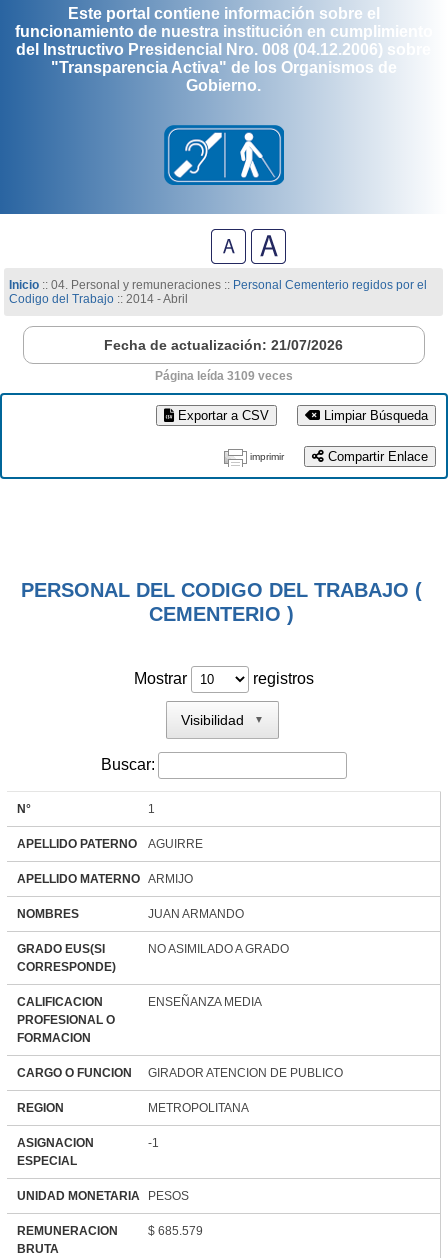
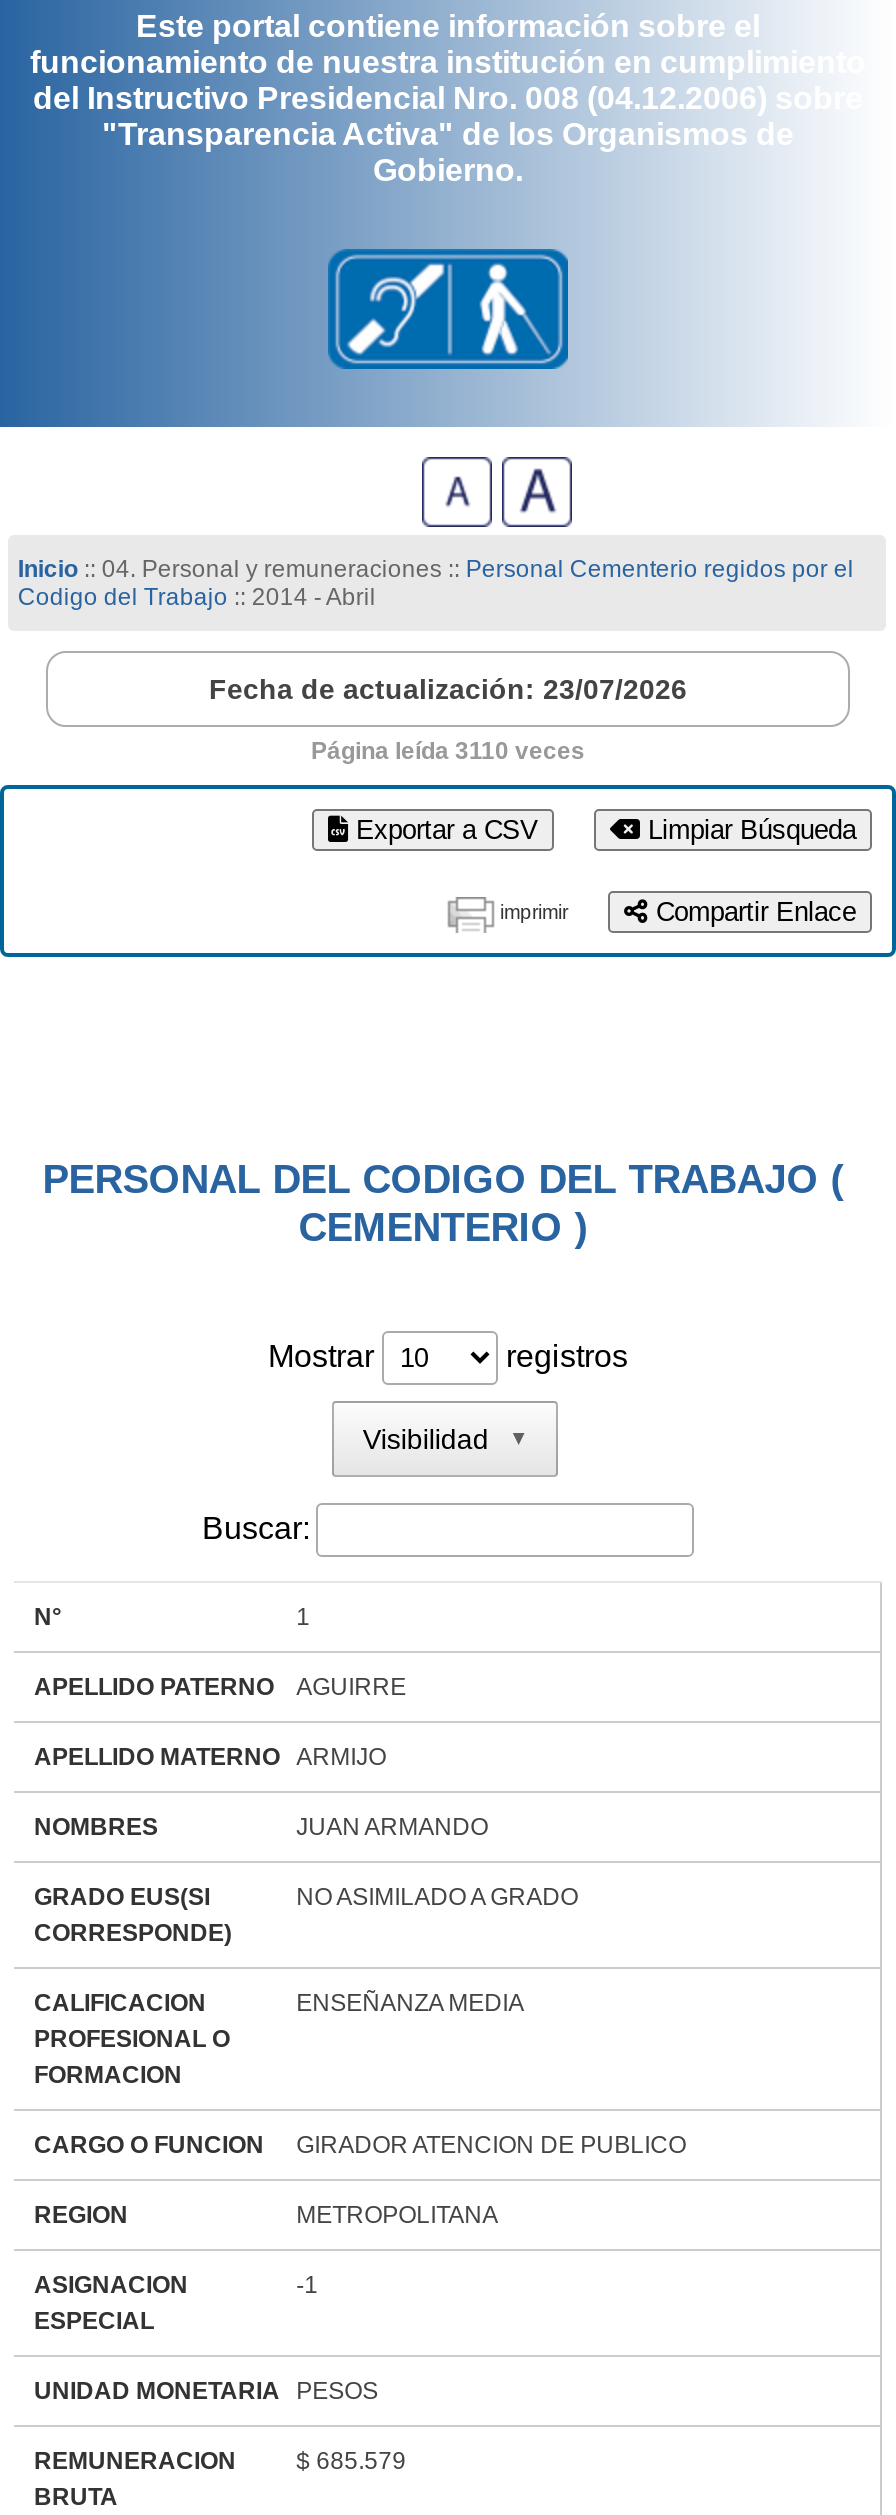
[104,337,343,353] Fecha de actualización: 21/07/2026 -> [209,673,687,705] Fecha de actualización: 23/07/2026
[155,369,293,383] Página leída 3109 veces -> [311,737,585,765] Página leída 3110 veces

